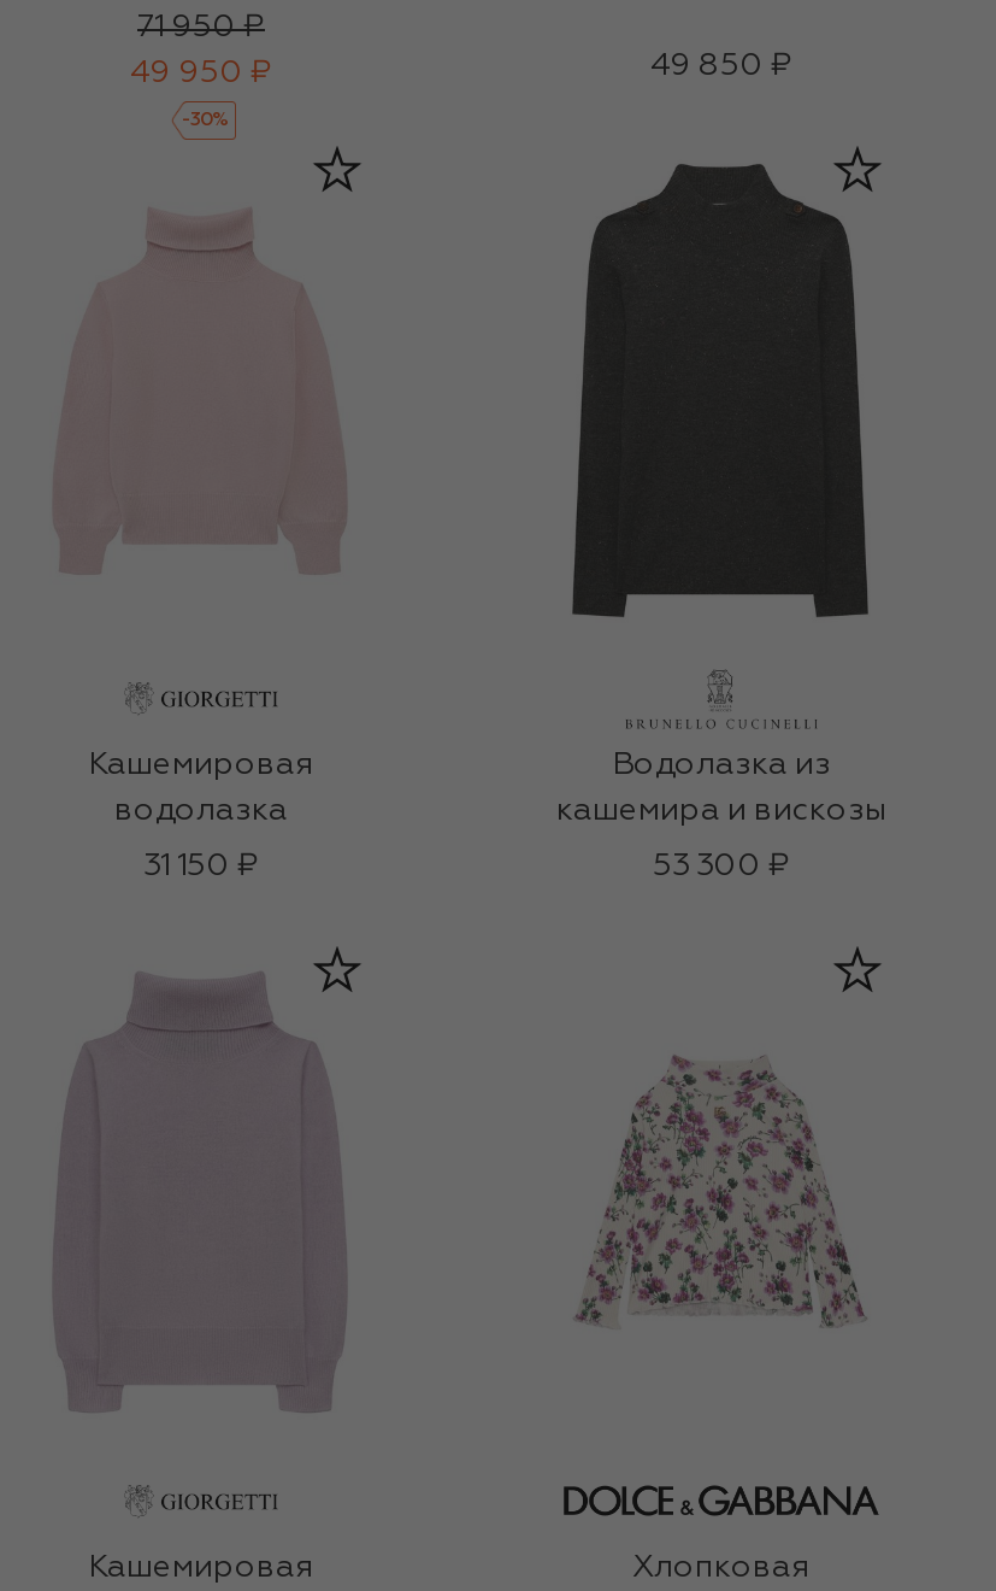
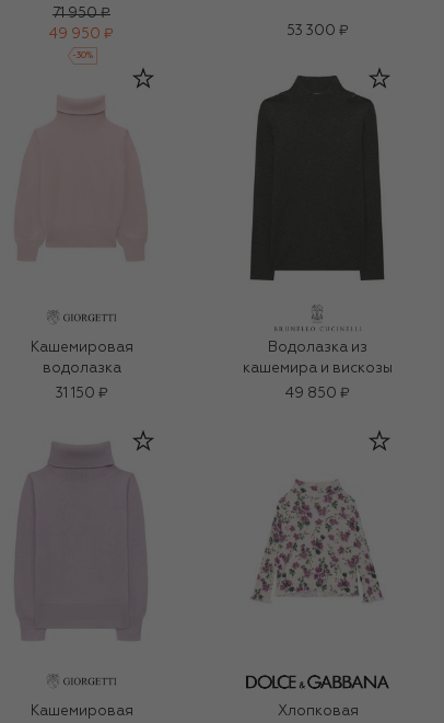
[650,51,792,82] 49 850 ₽ -> [287,24,349,38] 53 300 ₽
[653,852,790,883] 53 300 ₽ -> [285,387,350,401] 49 850 ₽

